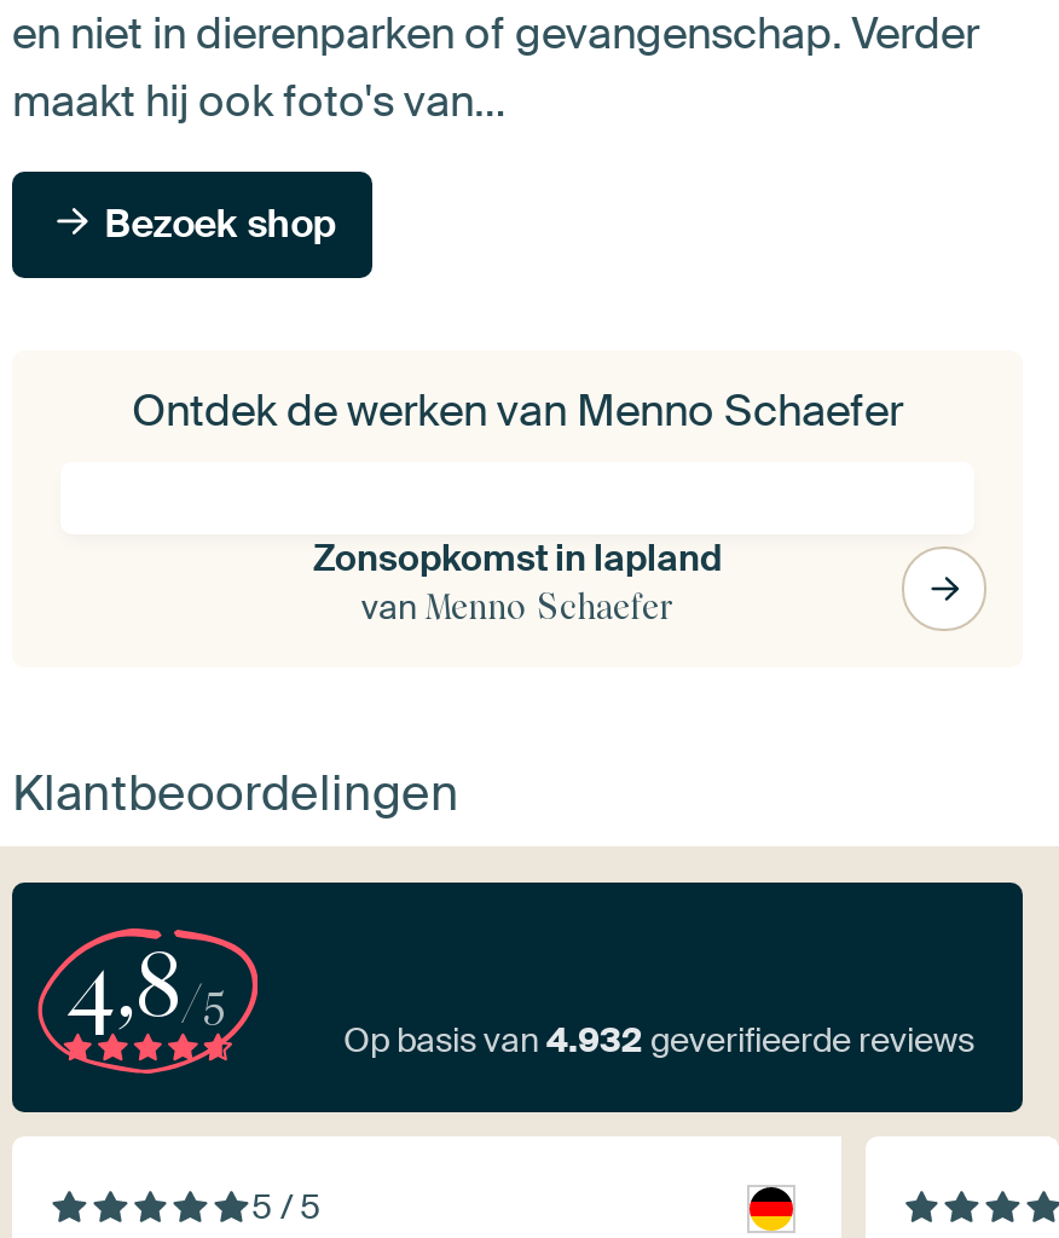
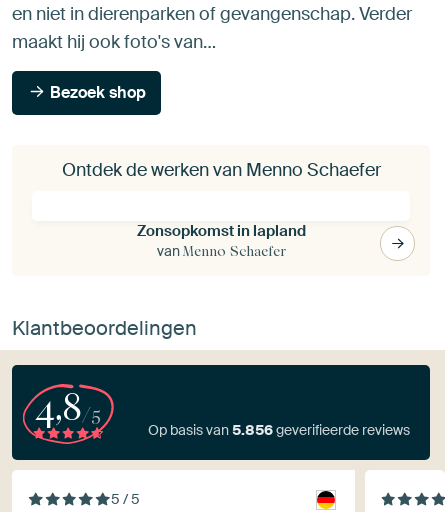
[343,1019,974,1063] Op basis van 4.932 geverifieerde reviews -> [148,421,410,439] Op basis van 5.856 geverifieerde reviews

